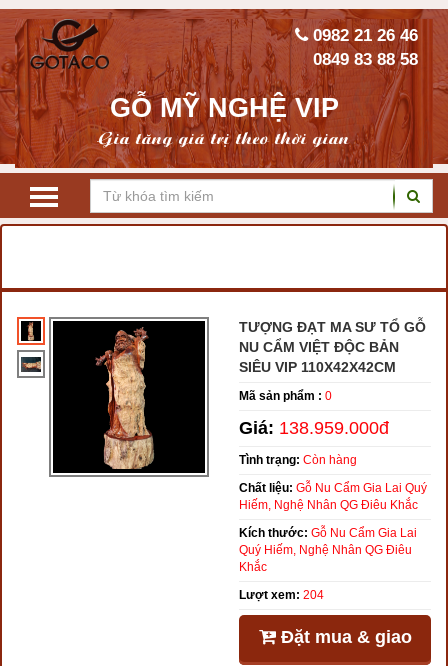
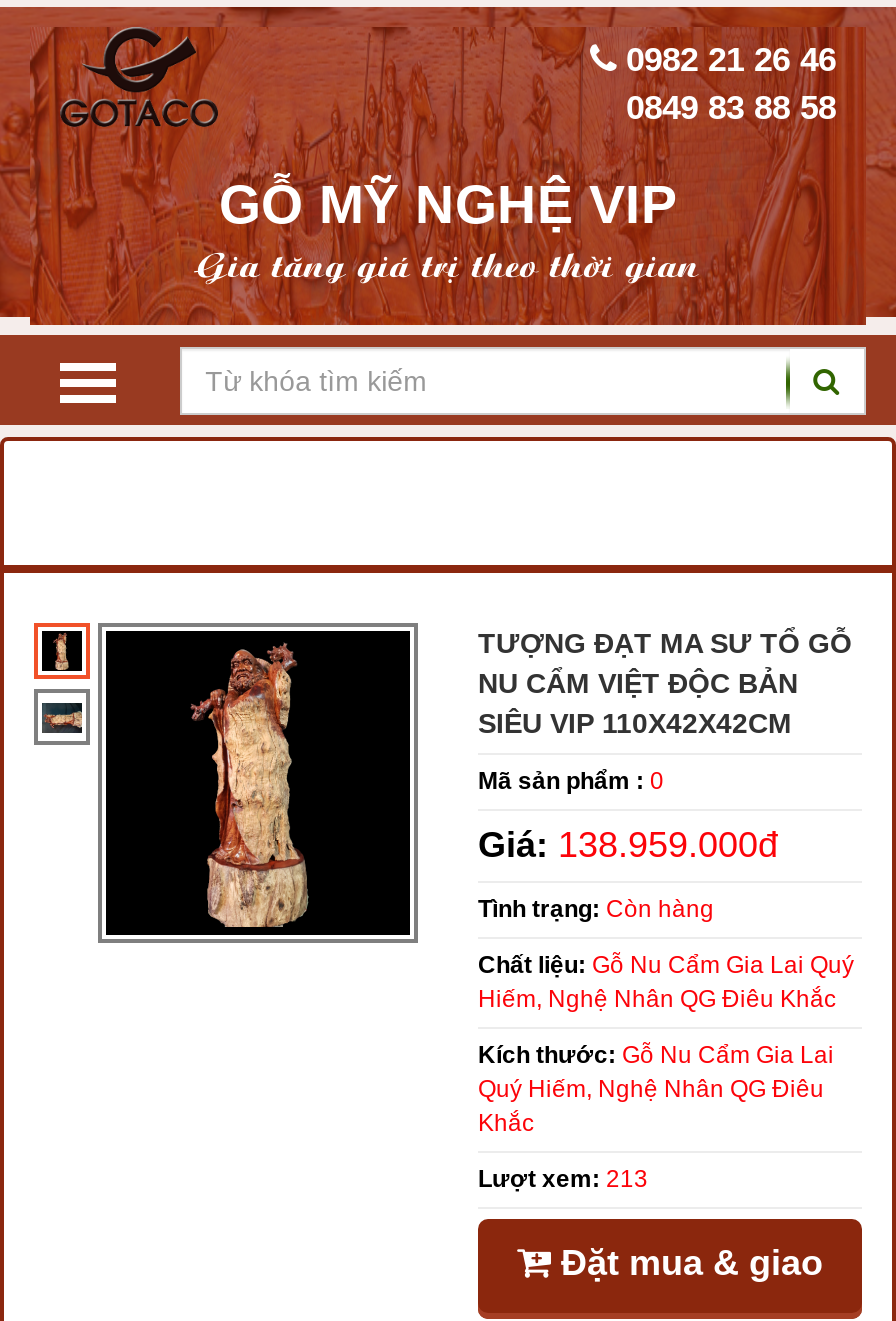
[239,588,324,602] Lượt xem: 204 -> [478,1165,648,1193] Lượt xem: 213

